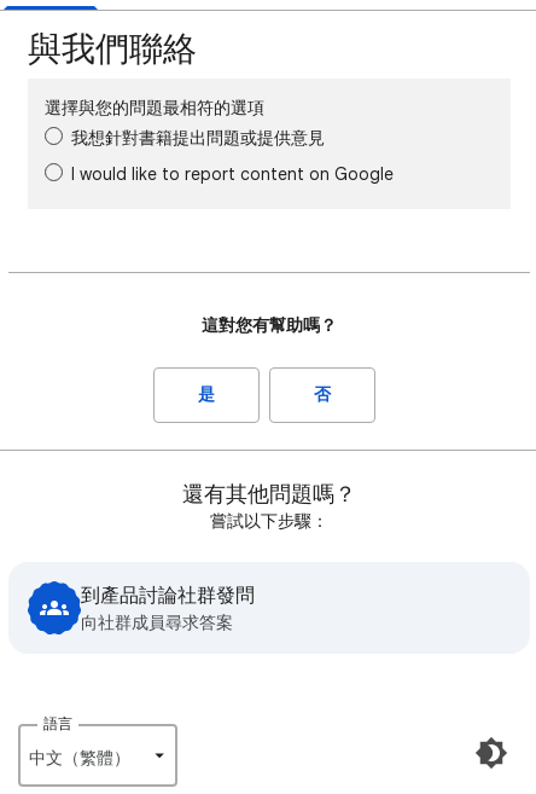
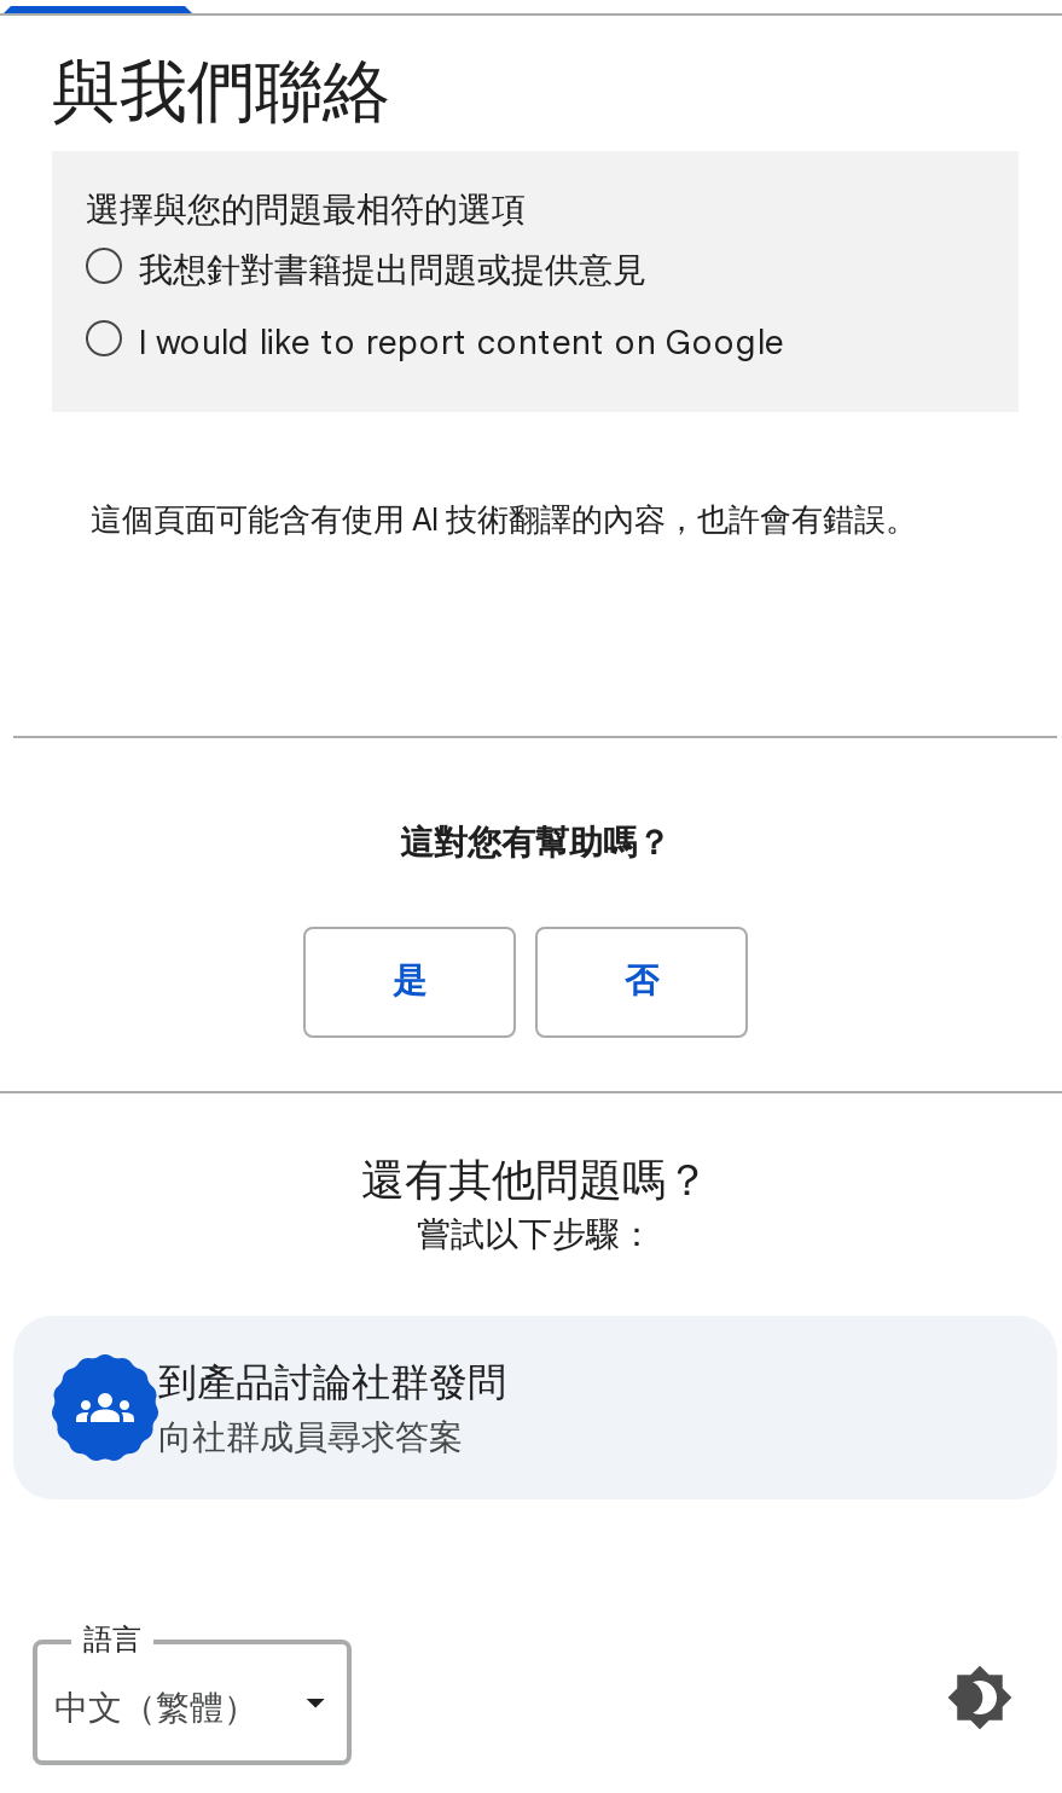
none -> [91,499,917,540] 這個頁面可能含有使用 AI 技術翻譯的內容，也許會有錯誤。

